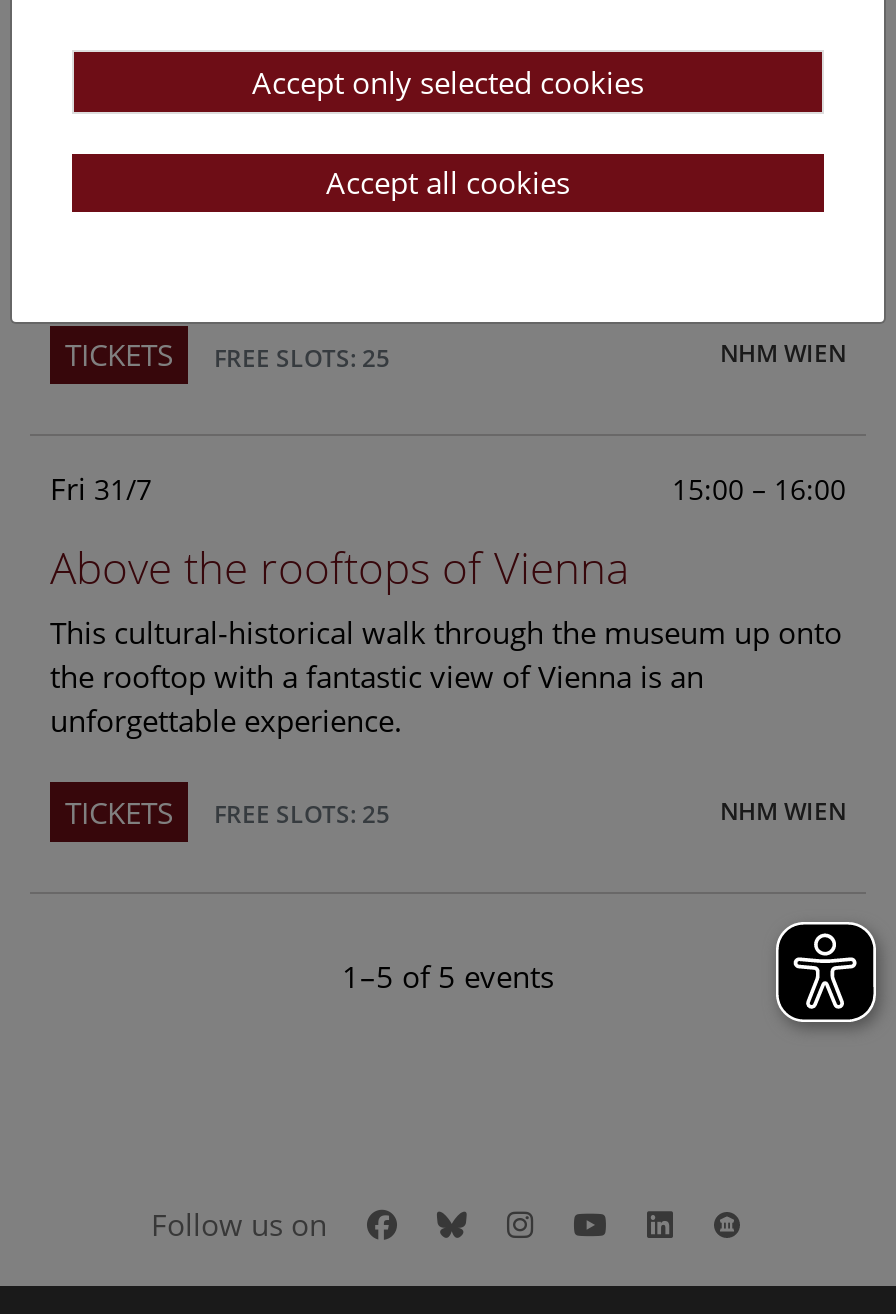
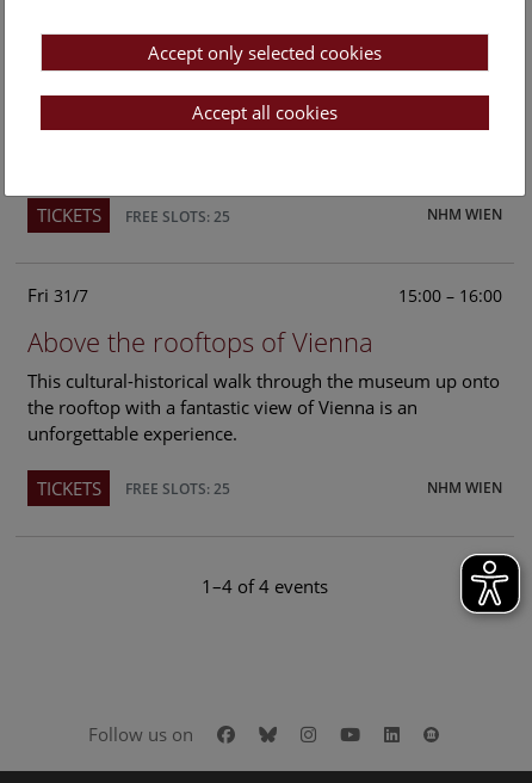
[342,955,554,995] 1–5 of 5 events -> [202,574,328,598] 1–4 of 4 events

